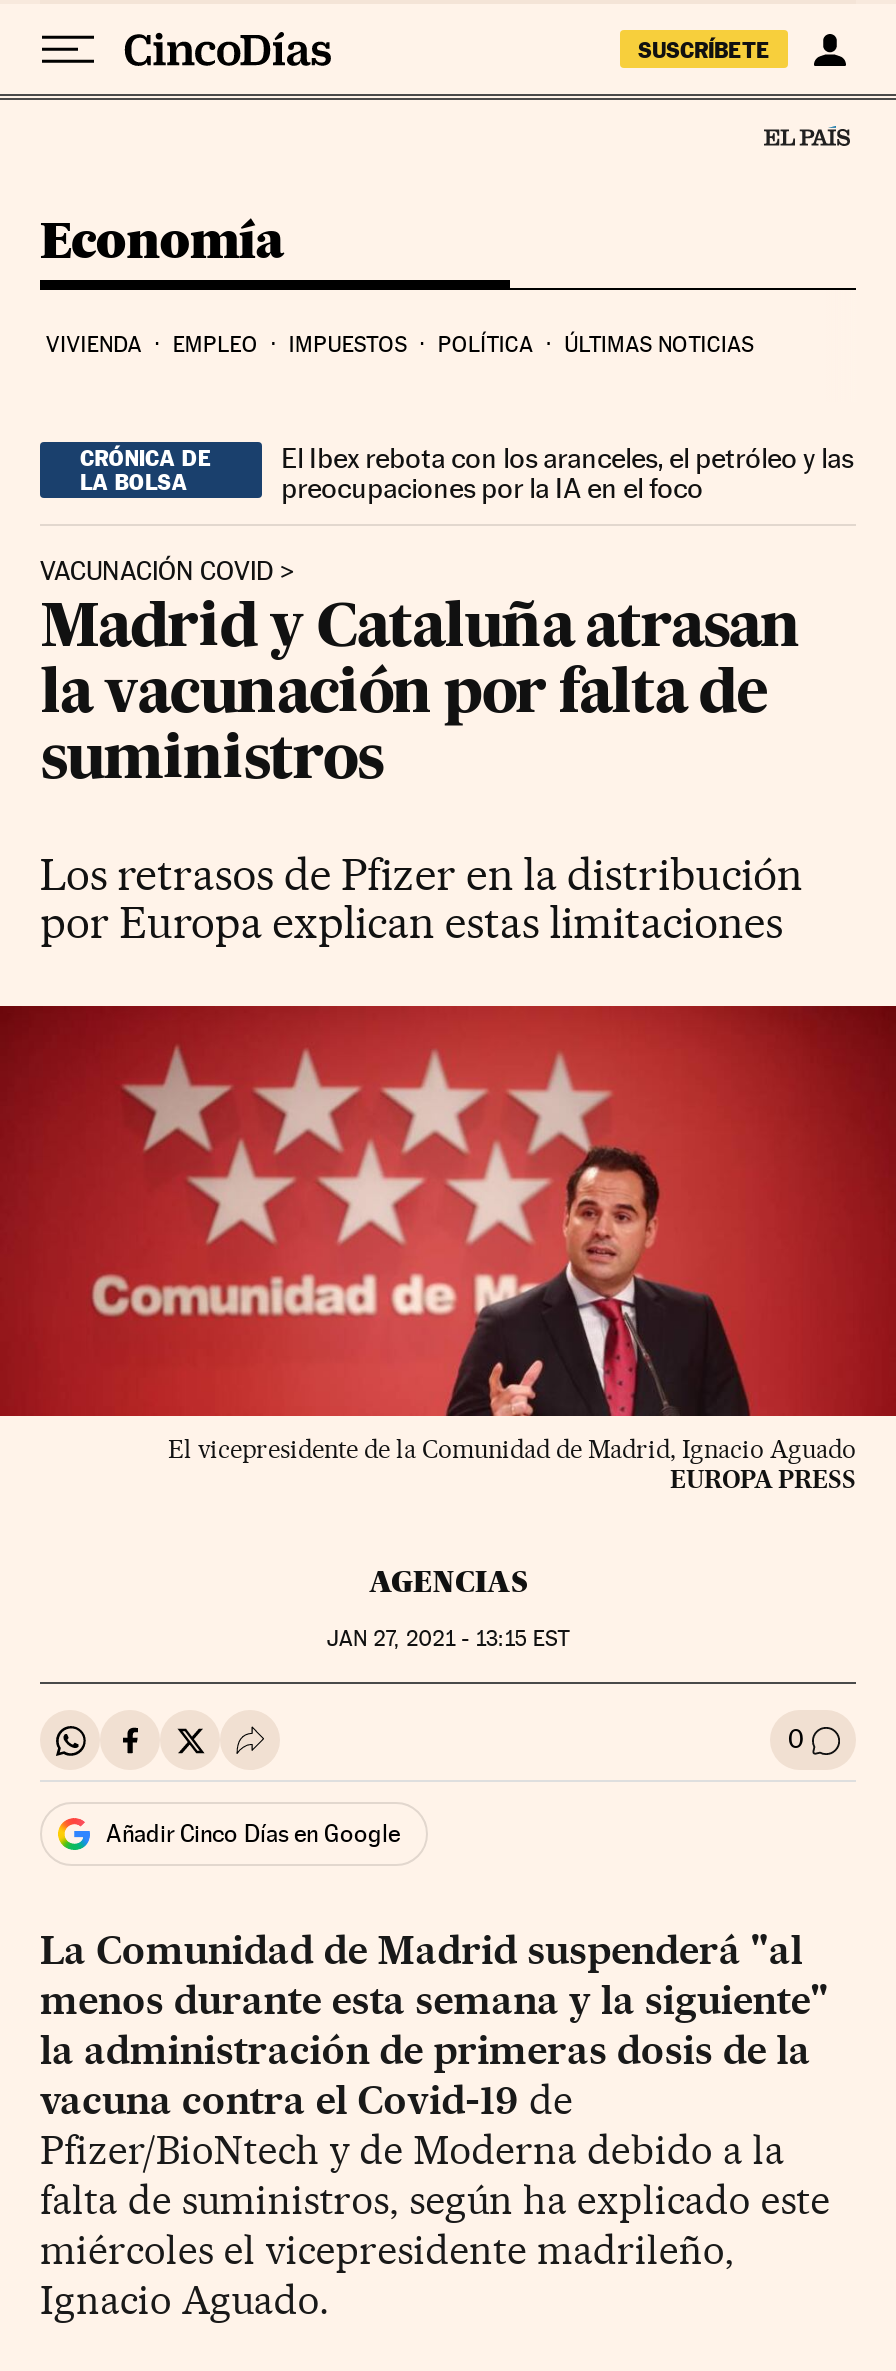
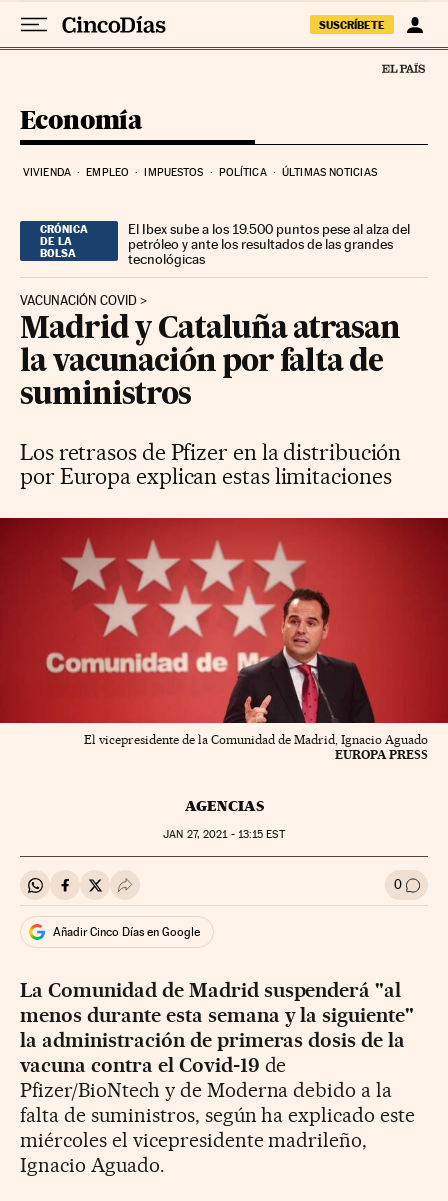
[281,441,853,503] El Ibex rebota con los aranceles, el petróleo y las | preocupaciones por la IA en el foco -> [128,221,410,267] El Ibex sube a los 19.500 puntos pese al alza del | petróleo y ante los resultados de las grandes | tecnológicas

